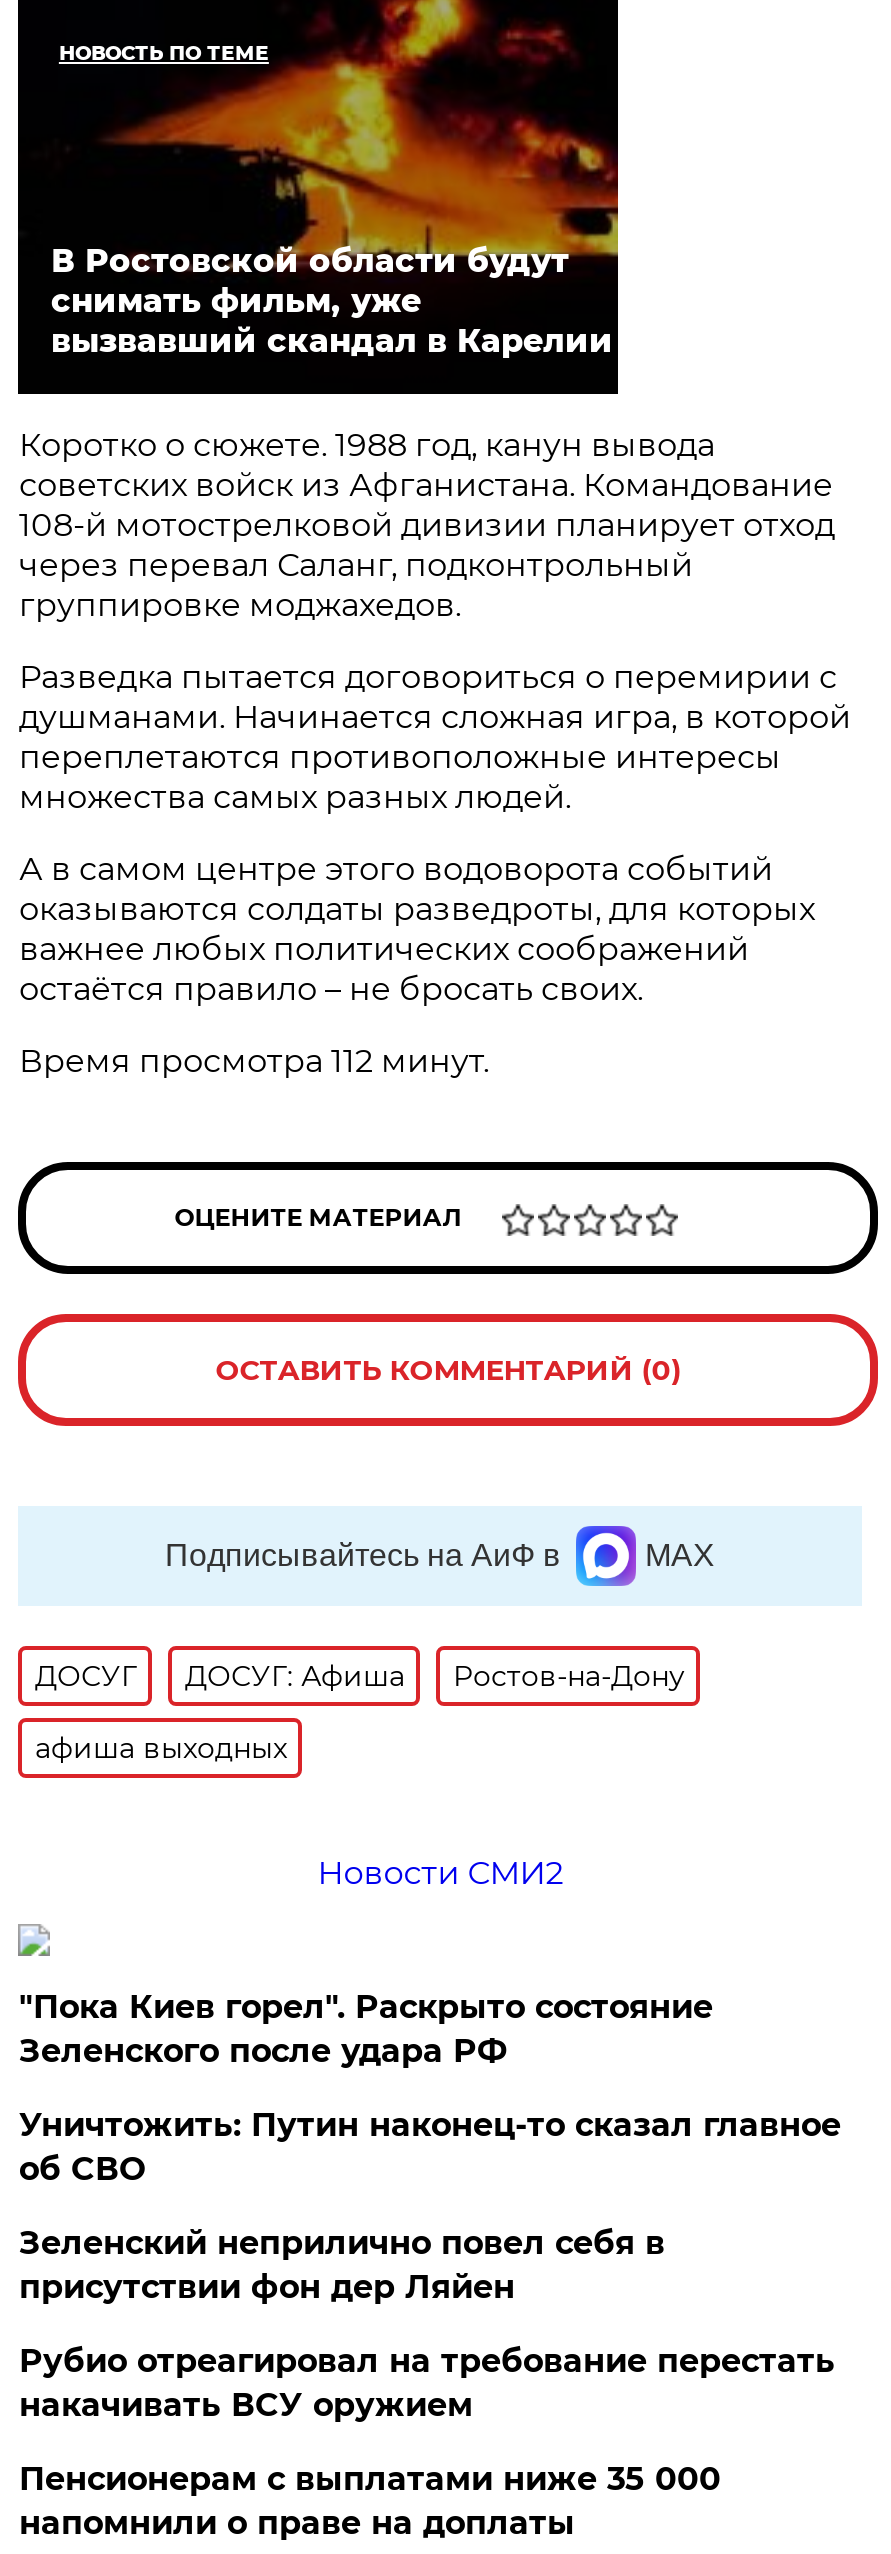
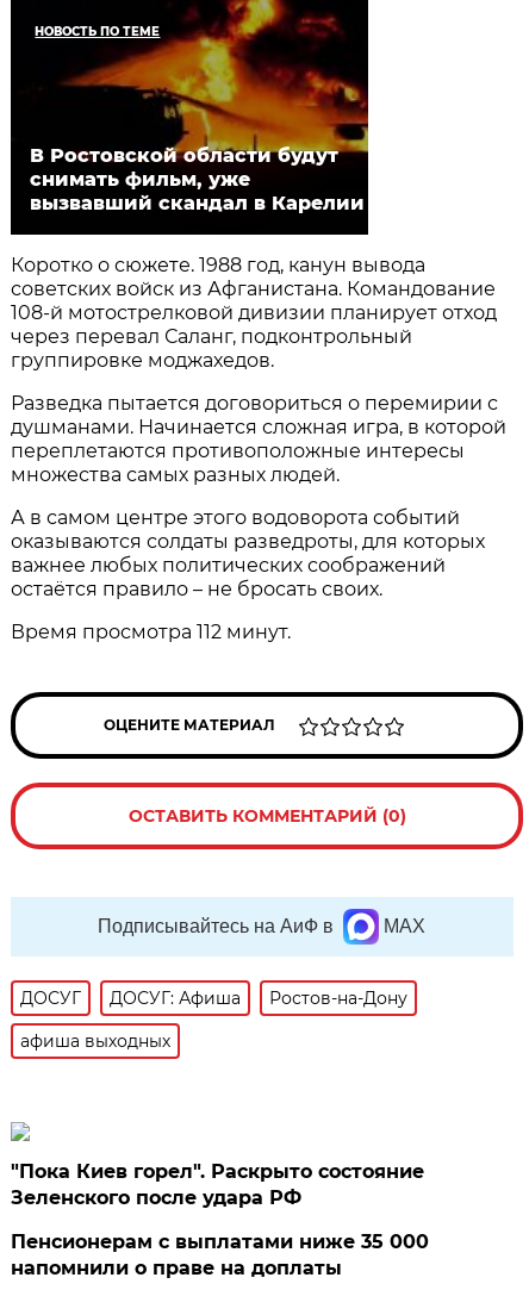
[317,1854,563,1892] Новости СМИ2 -> none
[19,2106,841,2424] Уничтожить: Путин наконец-то сказал главное | об СВО | Зеленский неприлично повел cебя в | присутствии фон дер Ляйен | Рубио отреагировал на требование перестать | накачивать ВСУ оружием -> none

